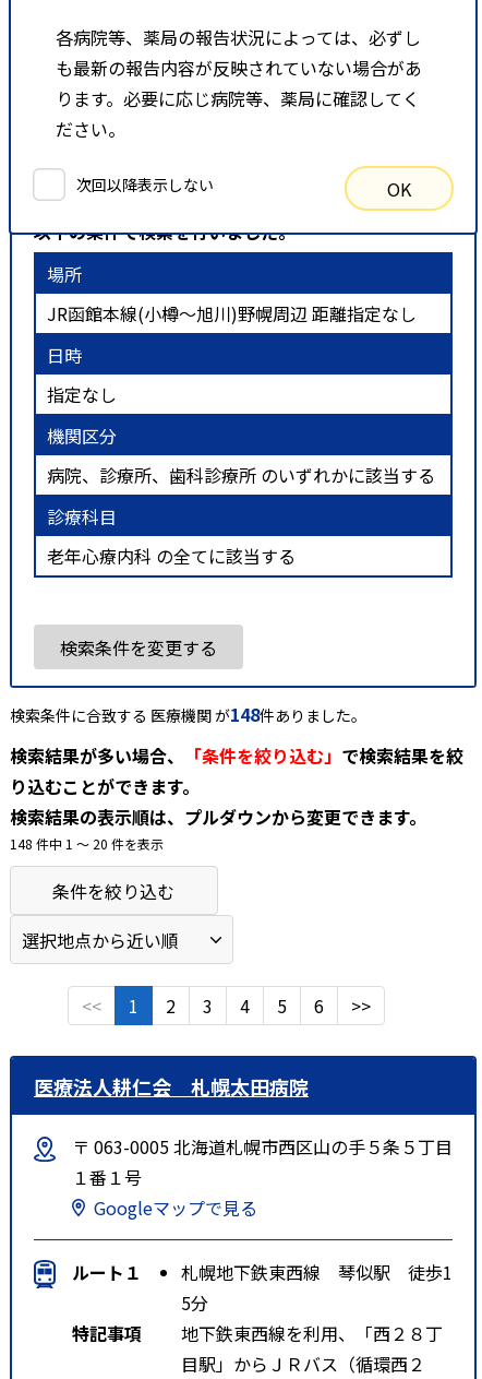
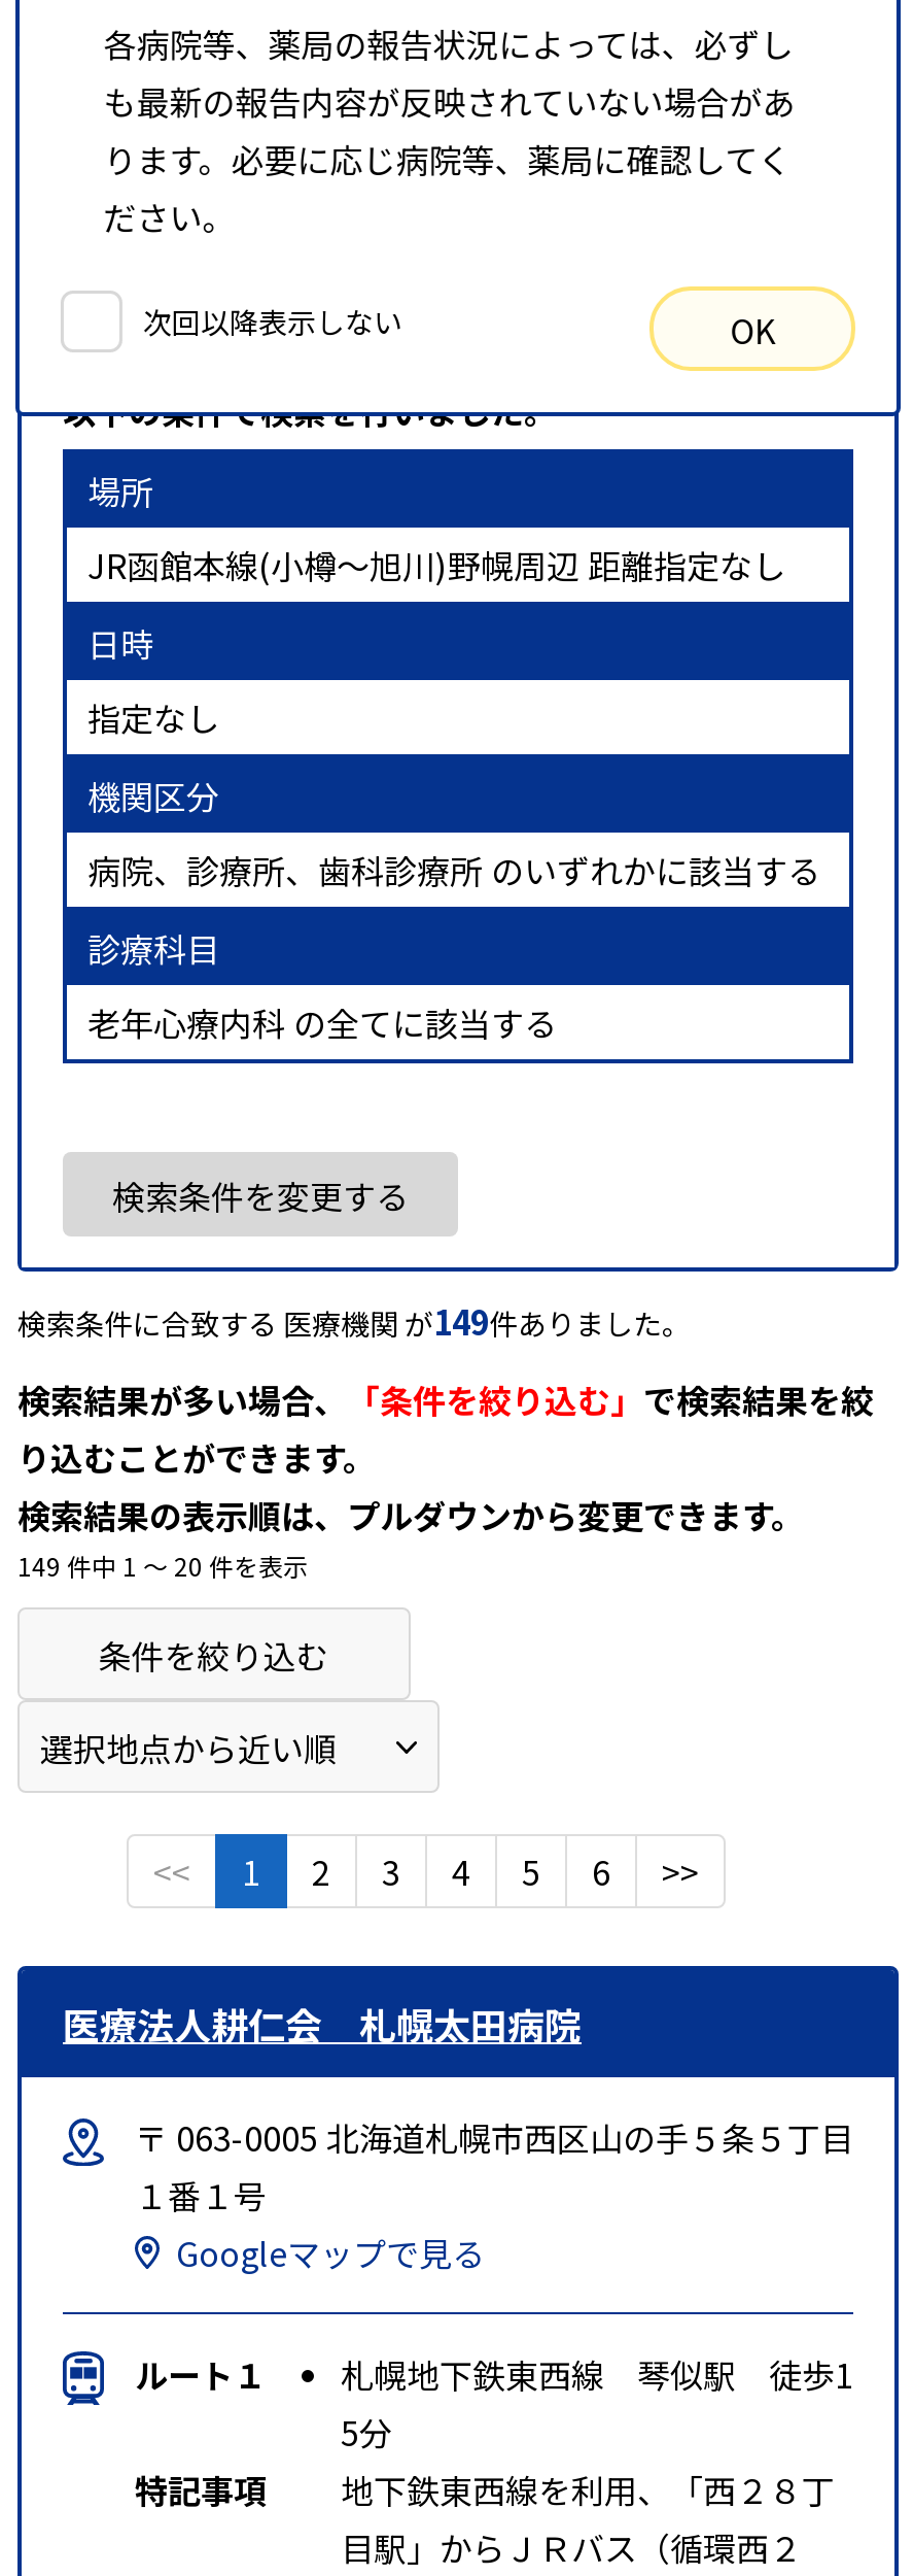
[10,701,366,727] 検索条件に合致する 医療機関 が148件ありました。 -> [17,1296,691,1345] 検索条件に合致する 医療機関 が149件ありました。
[10,834,164,852] 148 件中 1 〜 20 件を表示 -> [17,1547,308,1582] 149 件中 1 〜 20 件を表示

